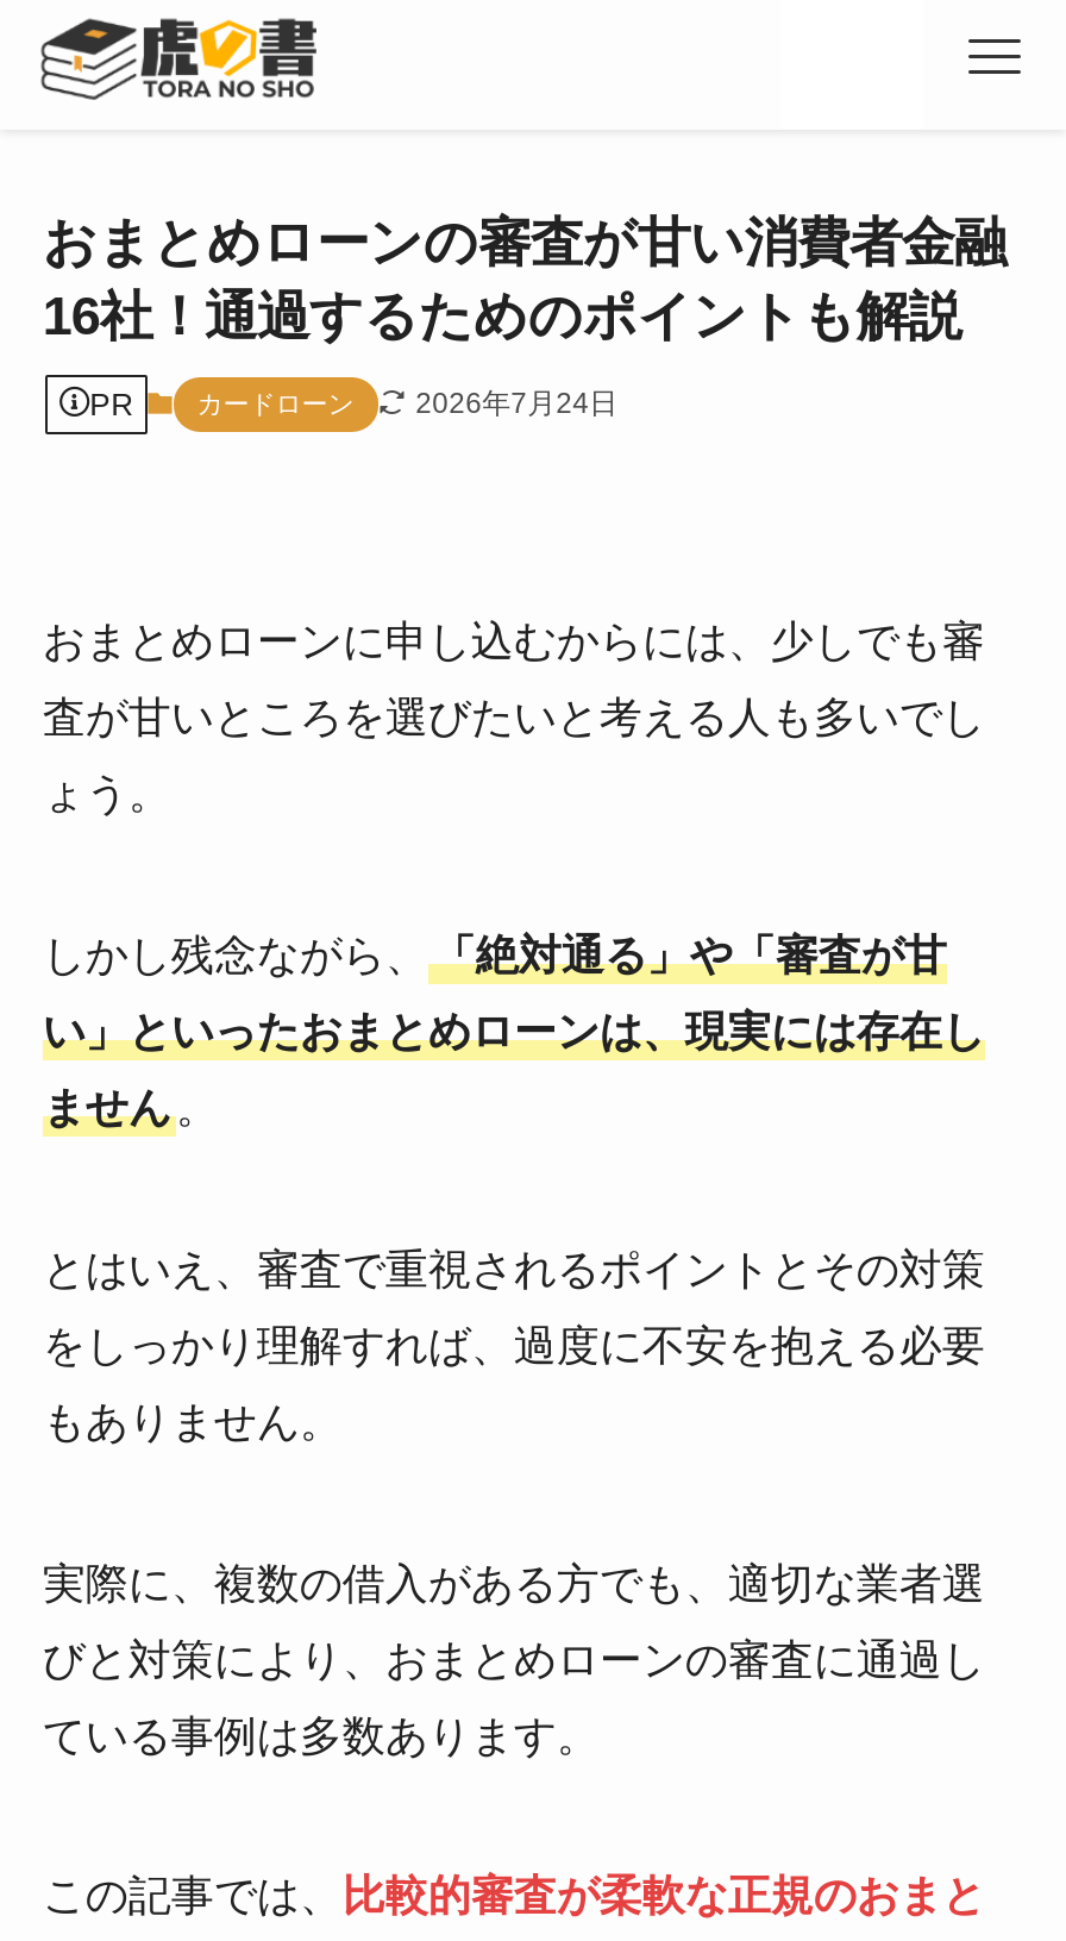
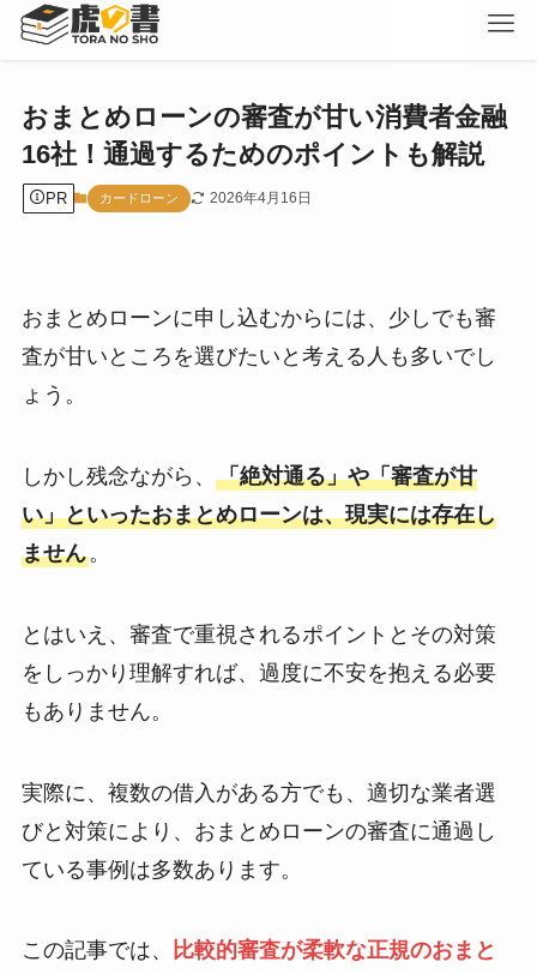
[416,387,618,420] 2026年7月24日 -> [209,189,311,206] 2026年4月16日

